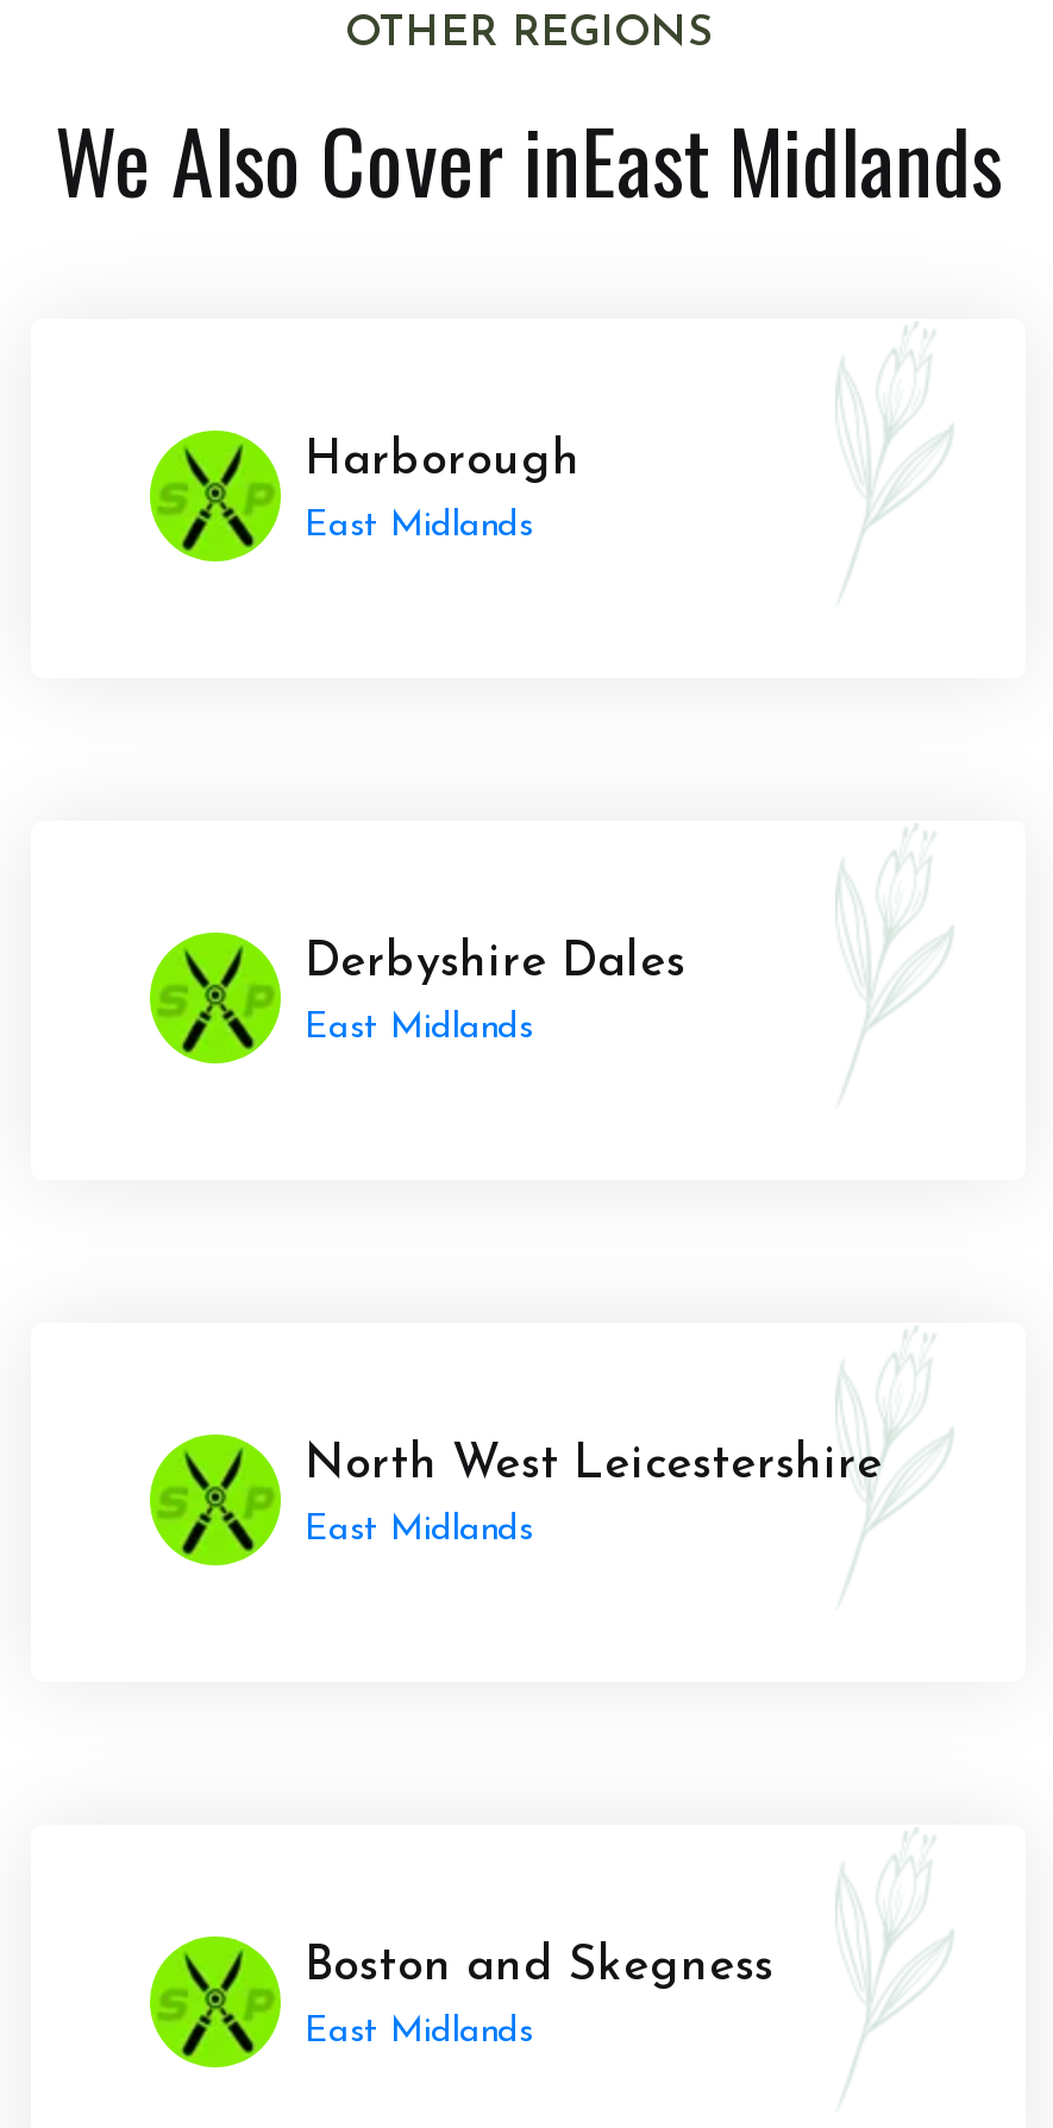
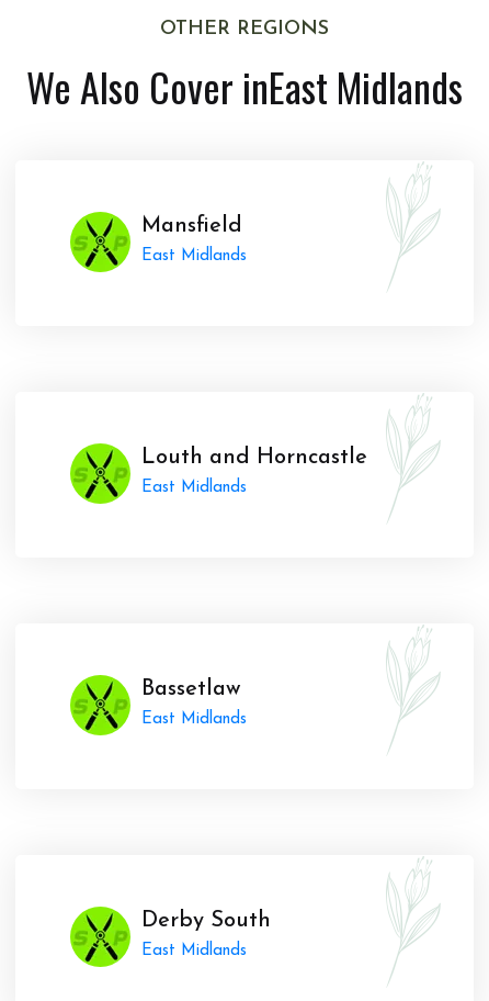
[305,438,581,485] Harborough -> [141,215,242,237] Mansfield
[305,940,685,987] Derbyshire Dales -> [141,447,367,469] Louth and Horncastle
[305,1442,883,1489] North West Leicestershire -> [141,678,241,700] Bassetlaw
[305,1944,773,1991] Boston and Skegness -> [141,910,271,932] Derby South

